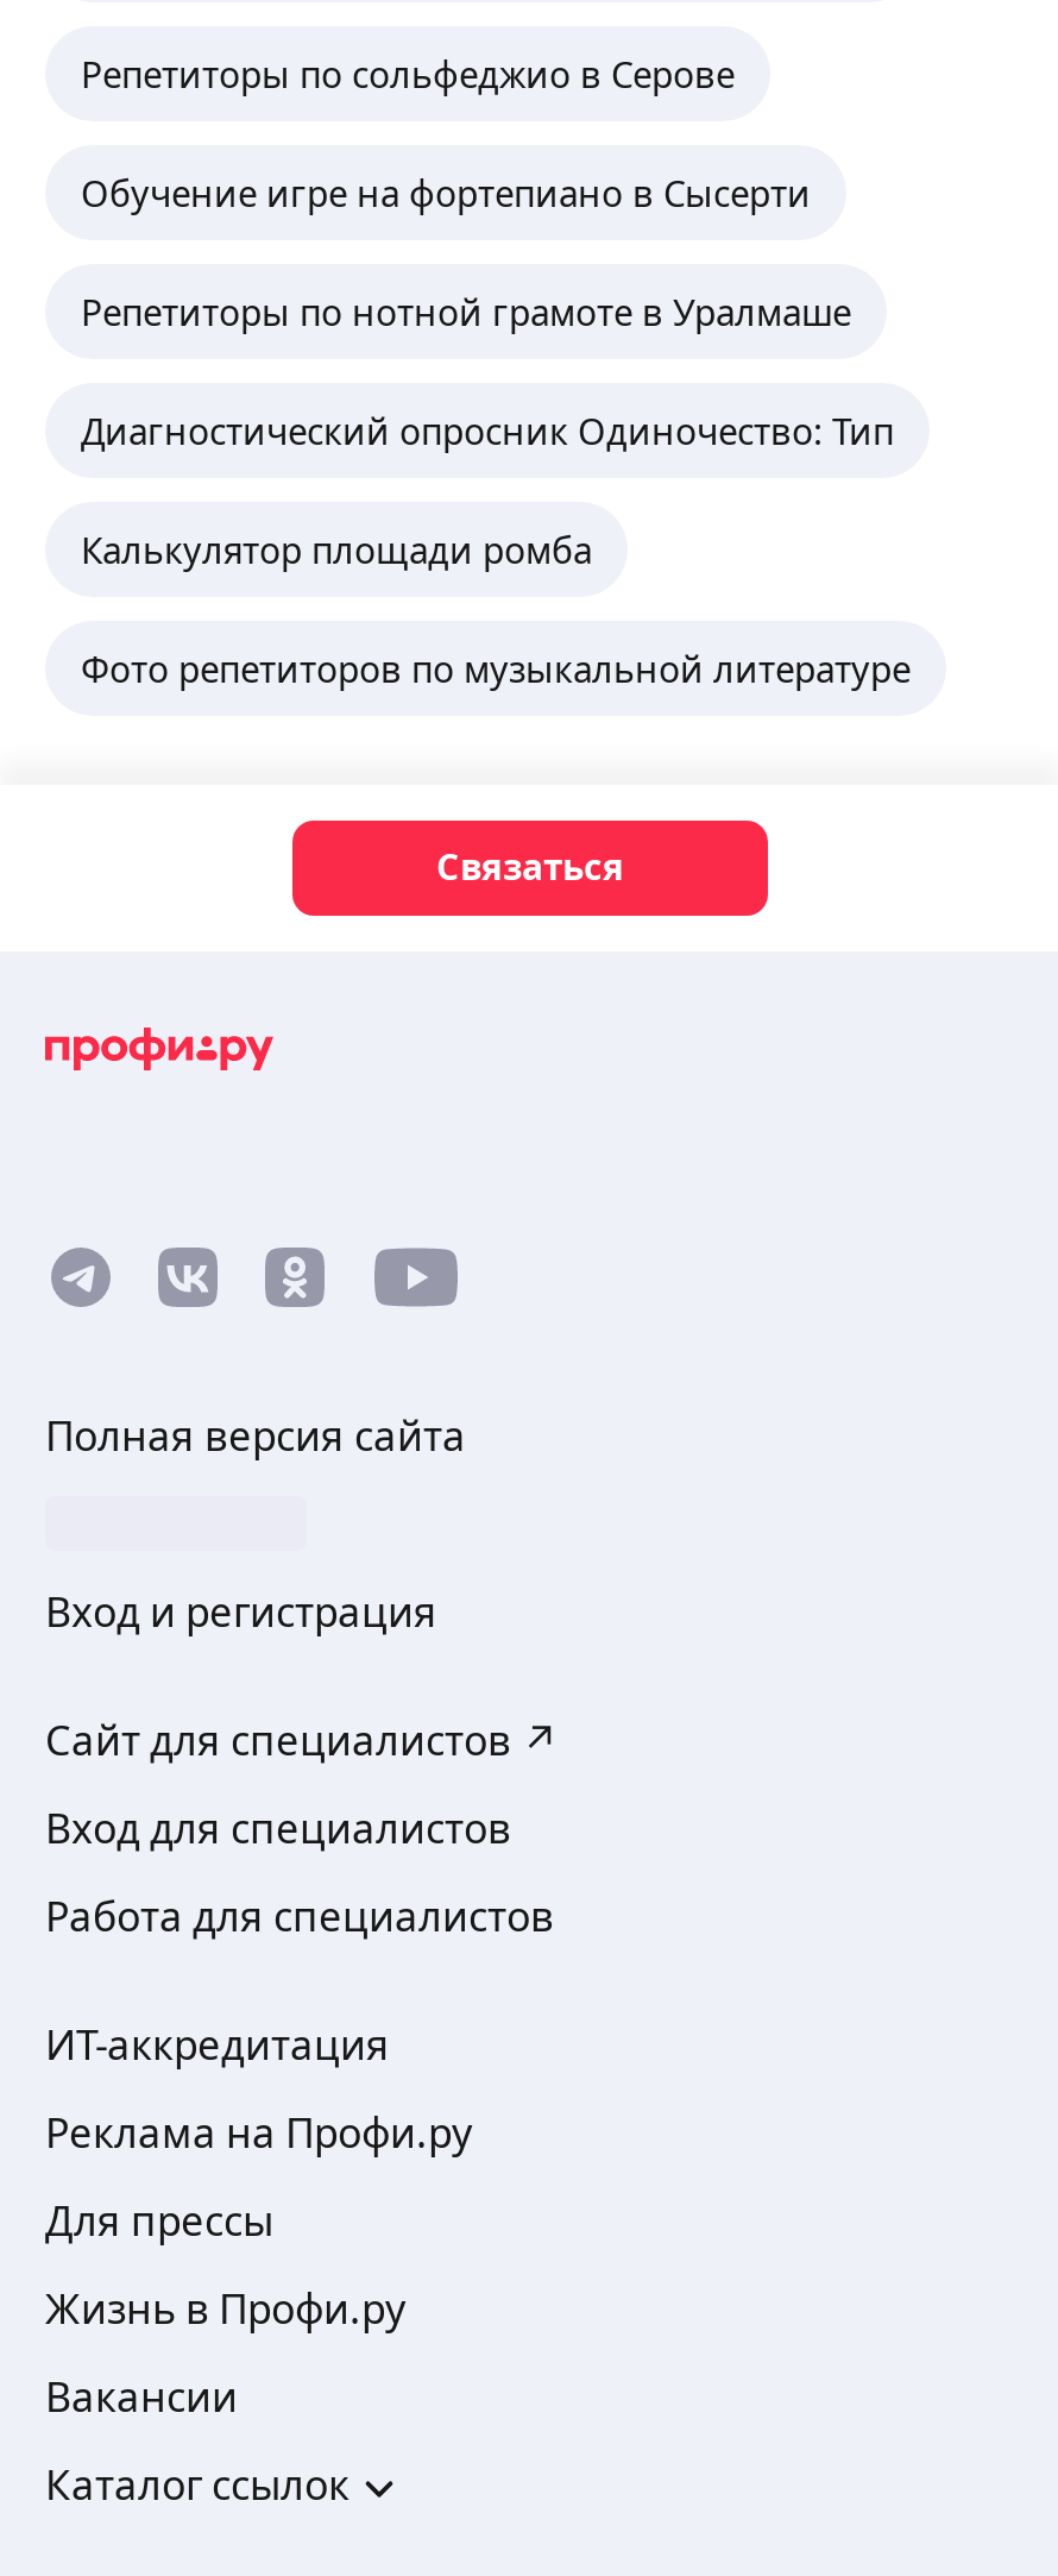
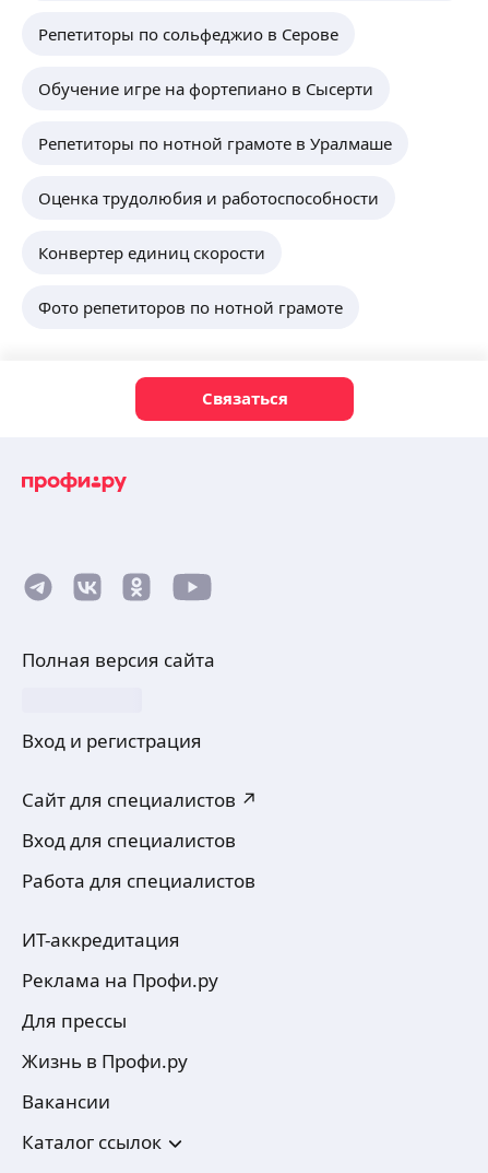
[81,406,894,453] Диагностический опросник Одиночество: Тип -> [38,186,379,208] Оценка трудолюбия и работоспособности
[81,524,592,572] Калькулятор площади ромба -> [38,241,265,263] Конвертер единиц скорости
[81,643,911,691] Фото репетиторов по музыкальной литературе -> [38,296,343,318] Фото репетиторов по нотной грамоте

